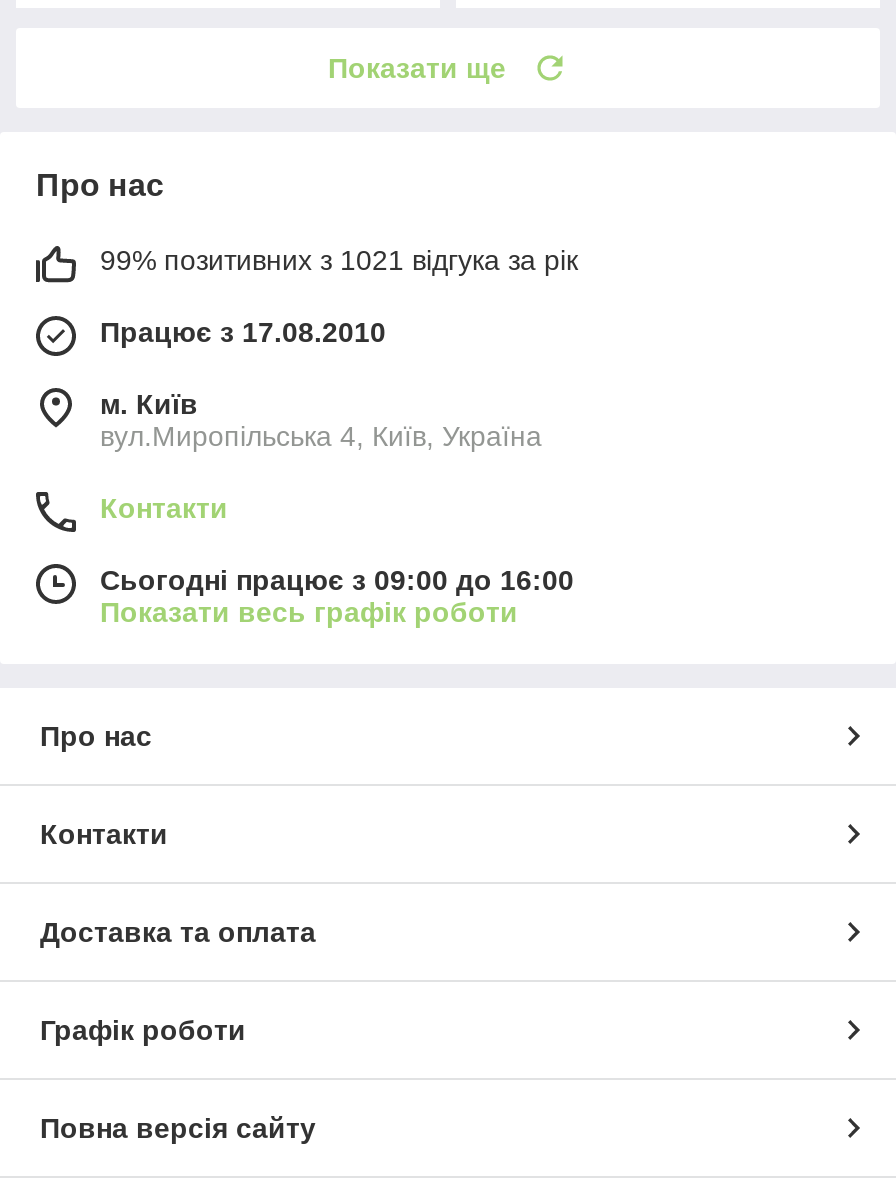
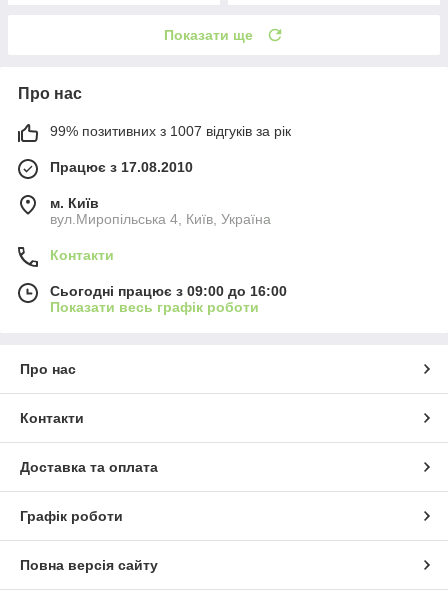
[100,243,578,275] 99% позитивних з 1021 відгука за рік -> [50,123,291,139] 99% позитивних з 1007 відгуків за рік

